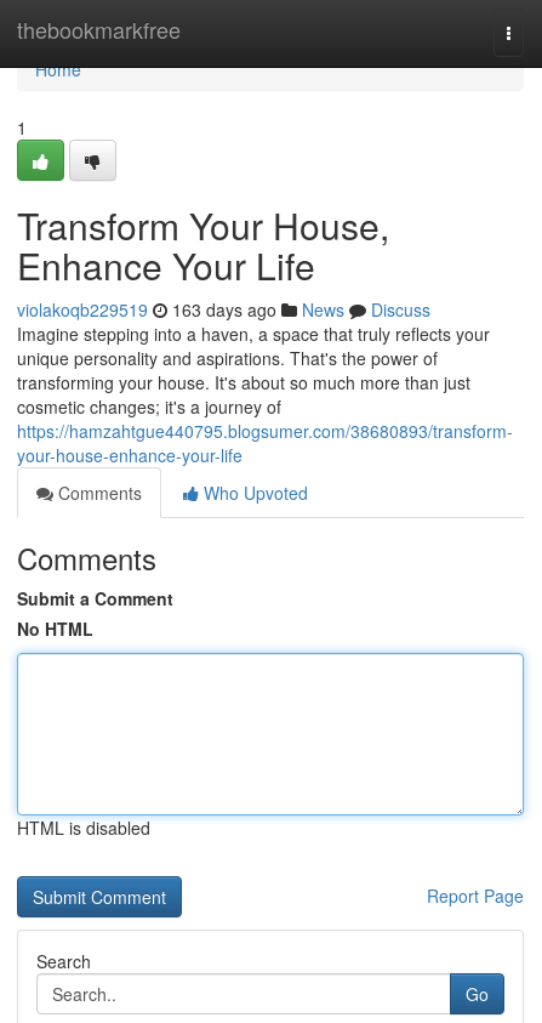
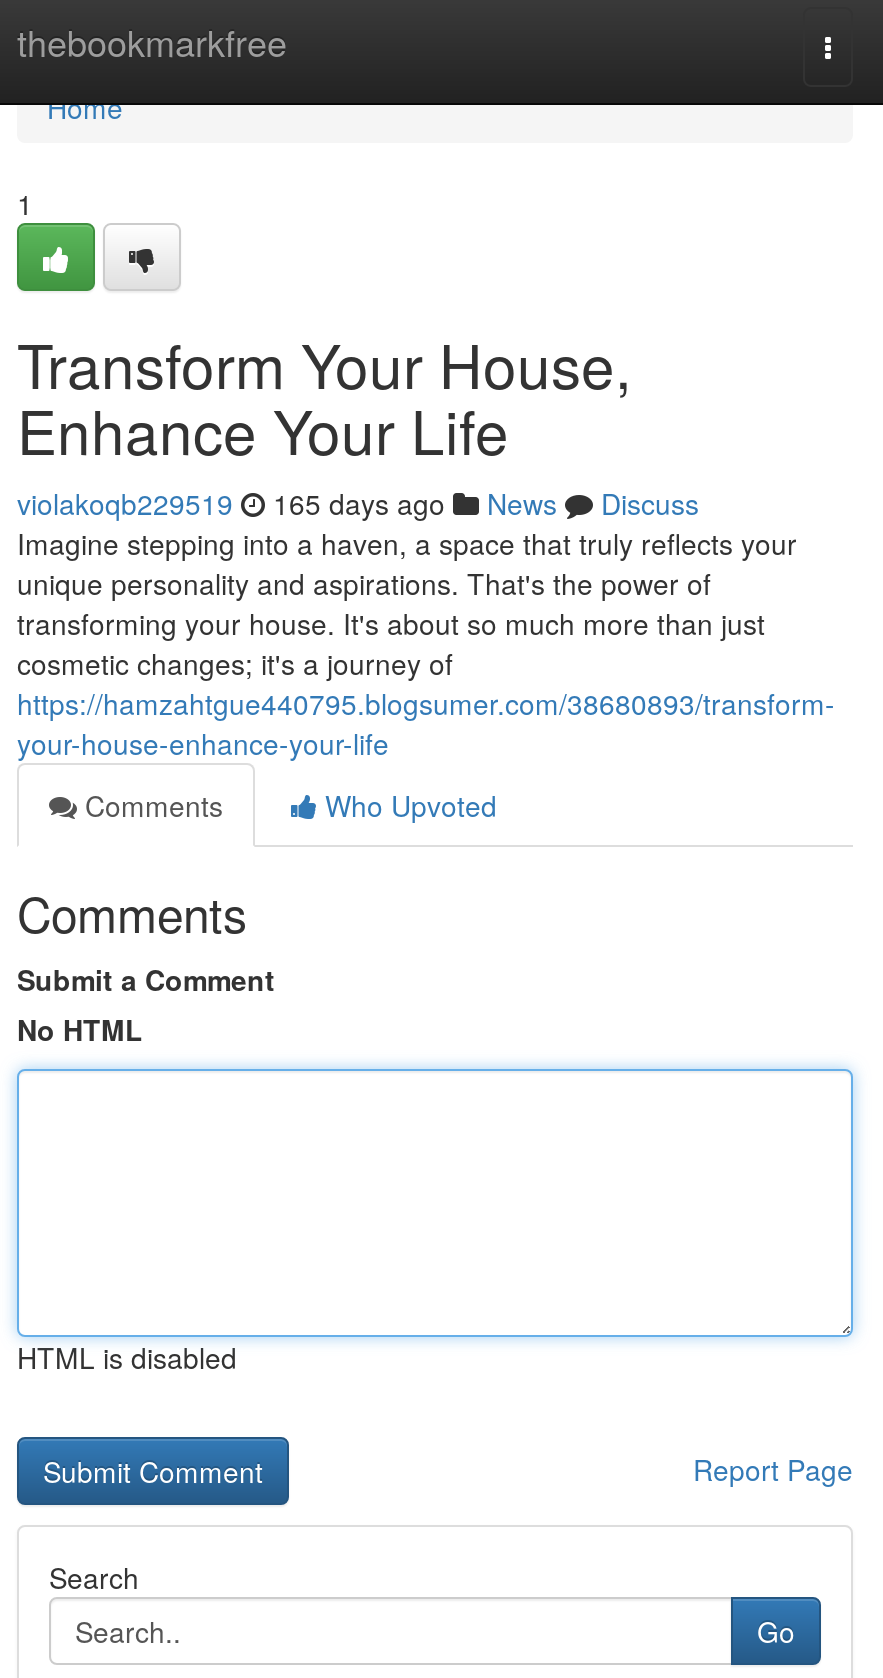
[17,297,430,322] violakoqb229519 163 days ago News Discuss -> [17,483,699,523] violakoqb229519 165 days ago News Discuss

